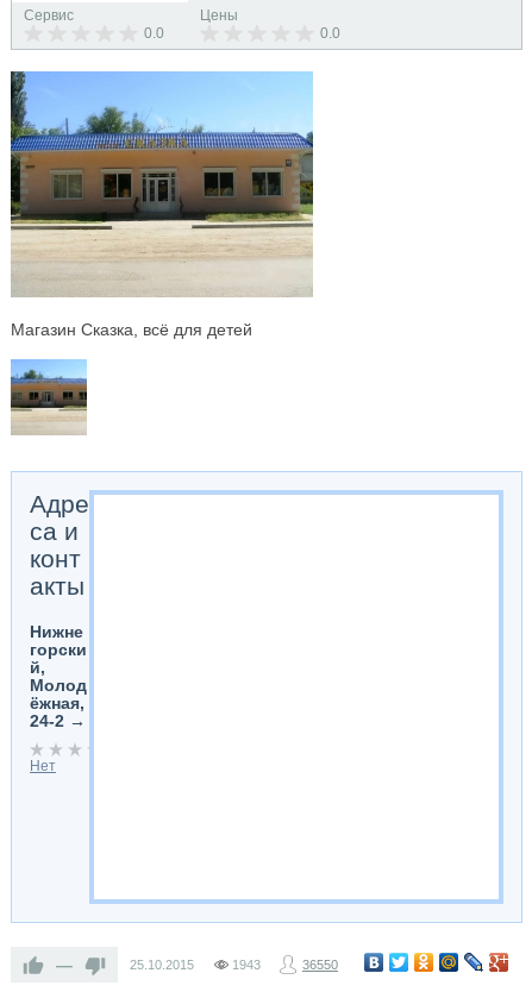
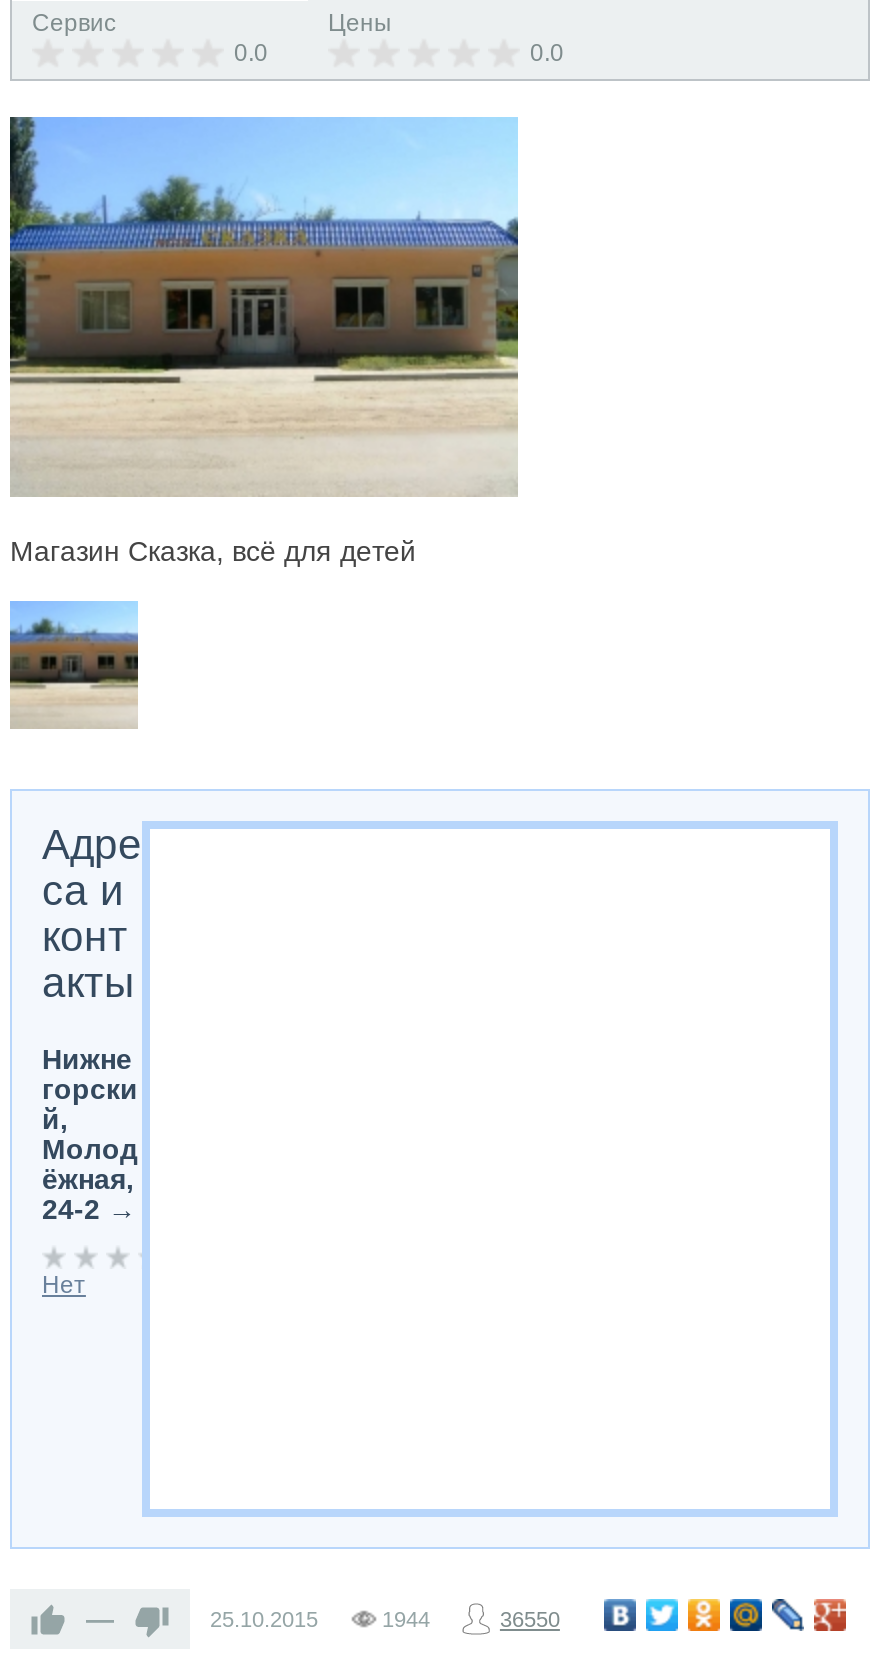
[232,958,261,972] 1943 -> [382,1607,430,1631] 1944

